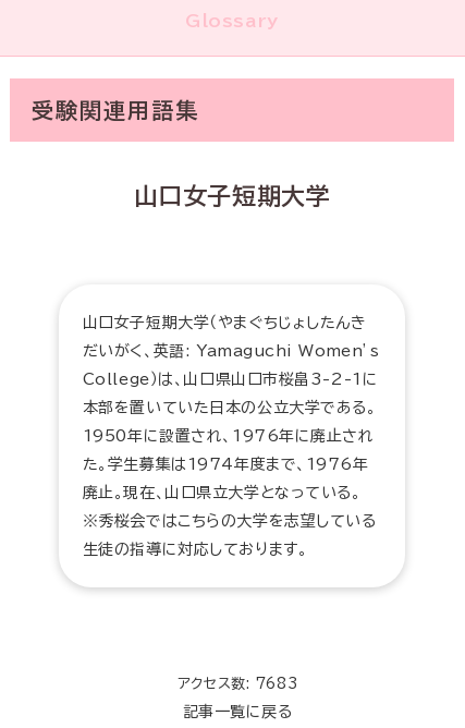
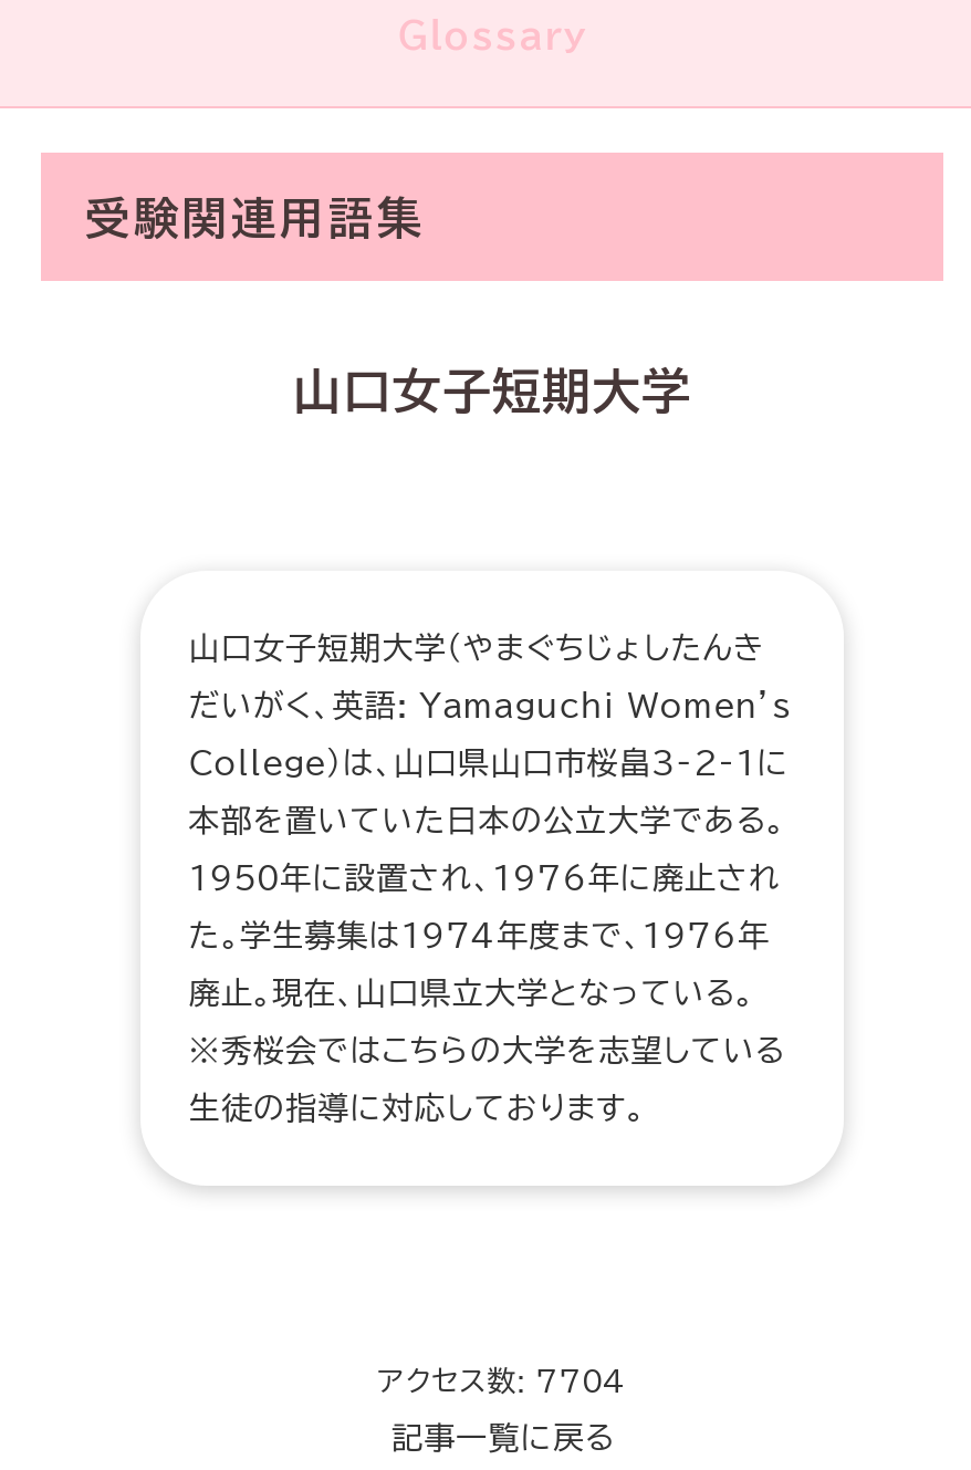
[177,677,297,691] アクセス数: 7683 -> [378,1367,628,1396] アクセス数: 7704

